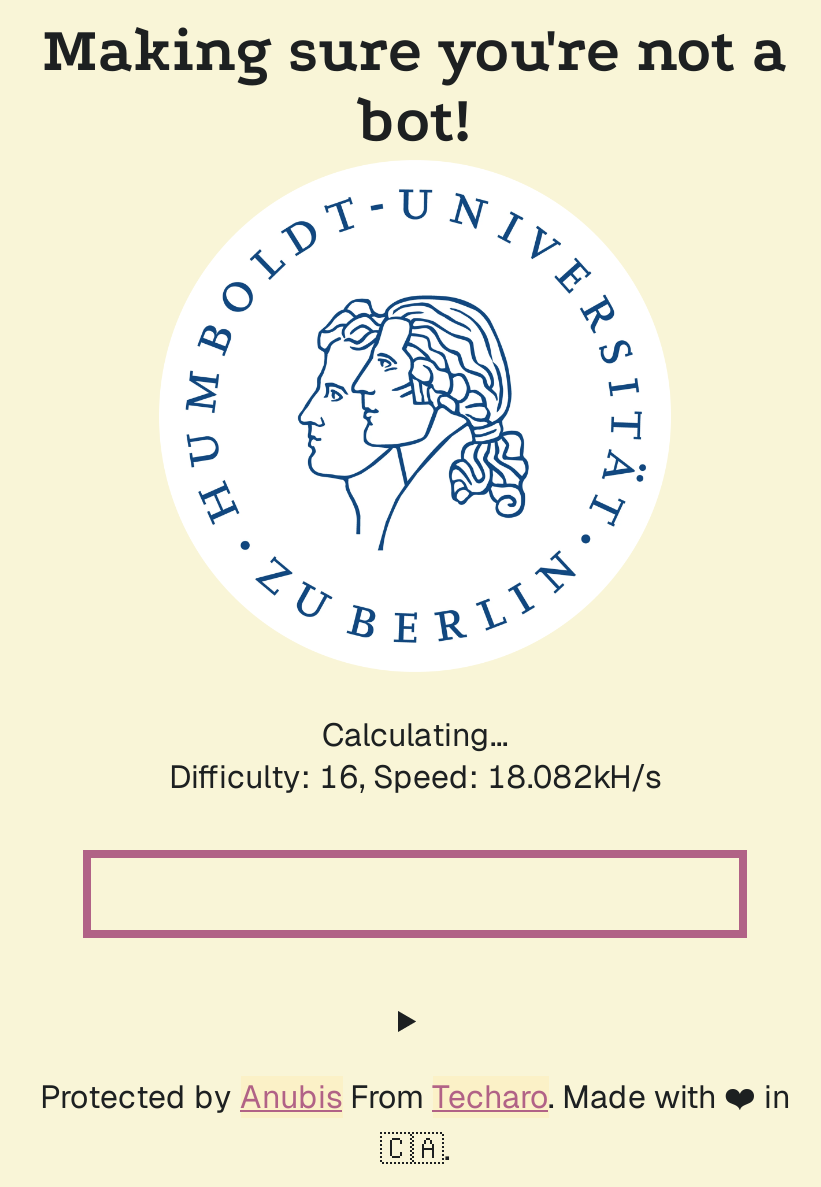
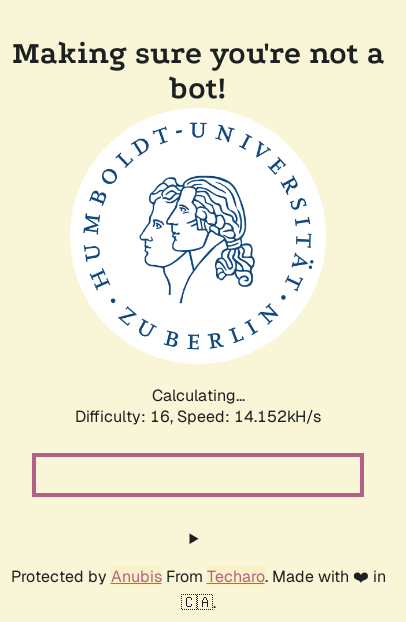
[169,756,661,798] Difficulty: 16, Speed: 18.082kH/s -> [75,406,321,427] Difficulty: 16, Speed: 14.152kH/s

